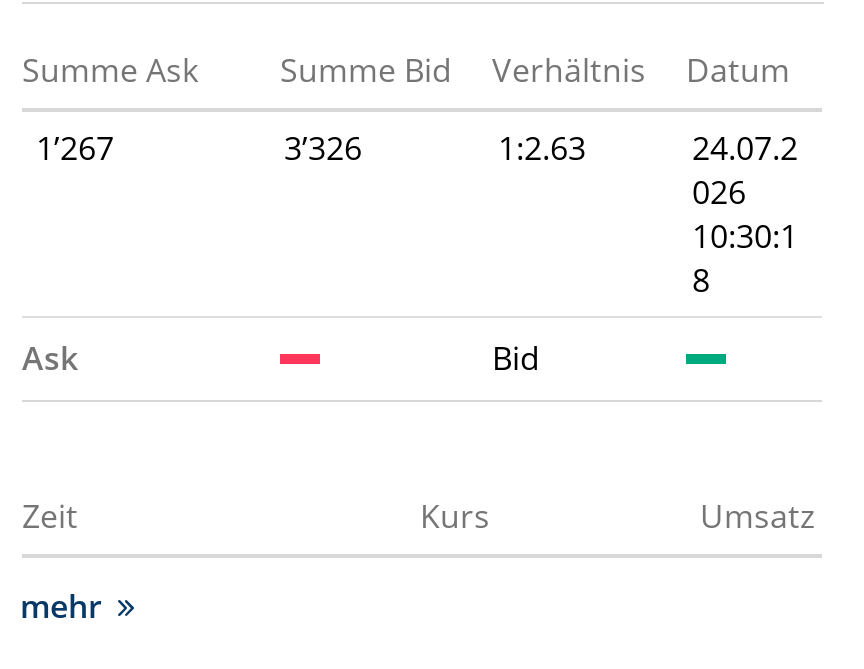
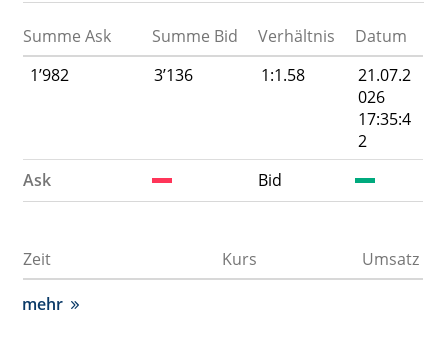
[36,126,114,170] 1’267 -> [30,64,69,86] 1’982
[284,126,362,170] 3’326 -> [154,64,193,86] 3’136
[498,126,586,170] 1:2.63 -> [261,64,305,86] 1:1.58
[692,126,798,170] 24.07.2 -> [358,64,411,86] 21.07.2
[692,214,798,258] 10:30:1 -> [358,108,411,130] 17:35:4
[692,258,710,302] 8 -> [358,130,367,152] 2

